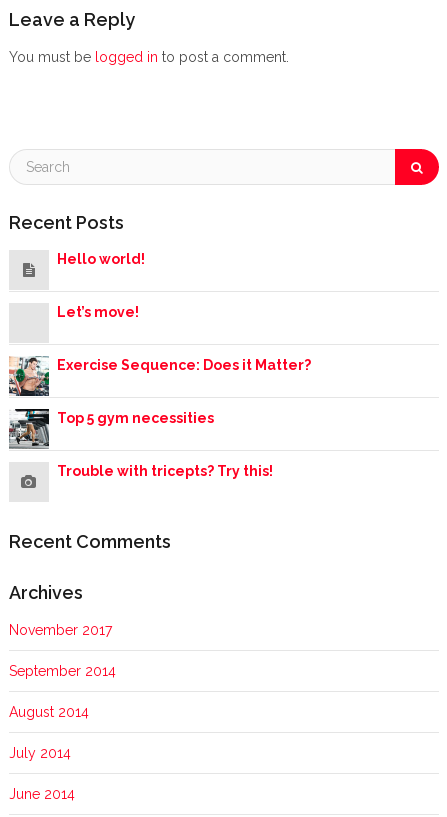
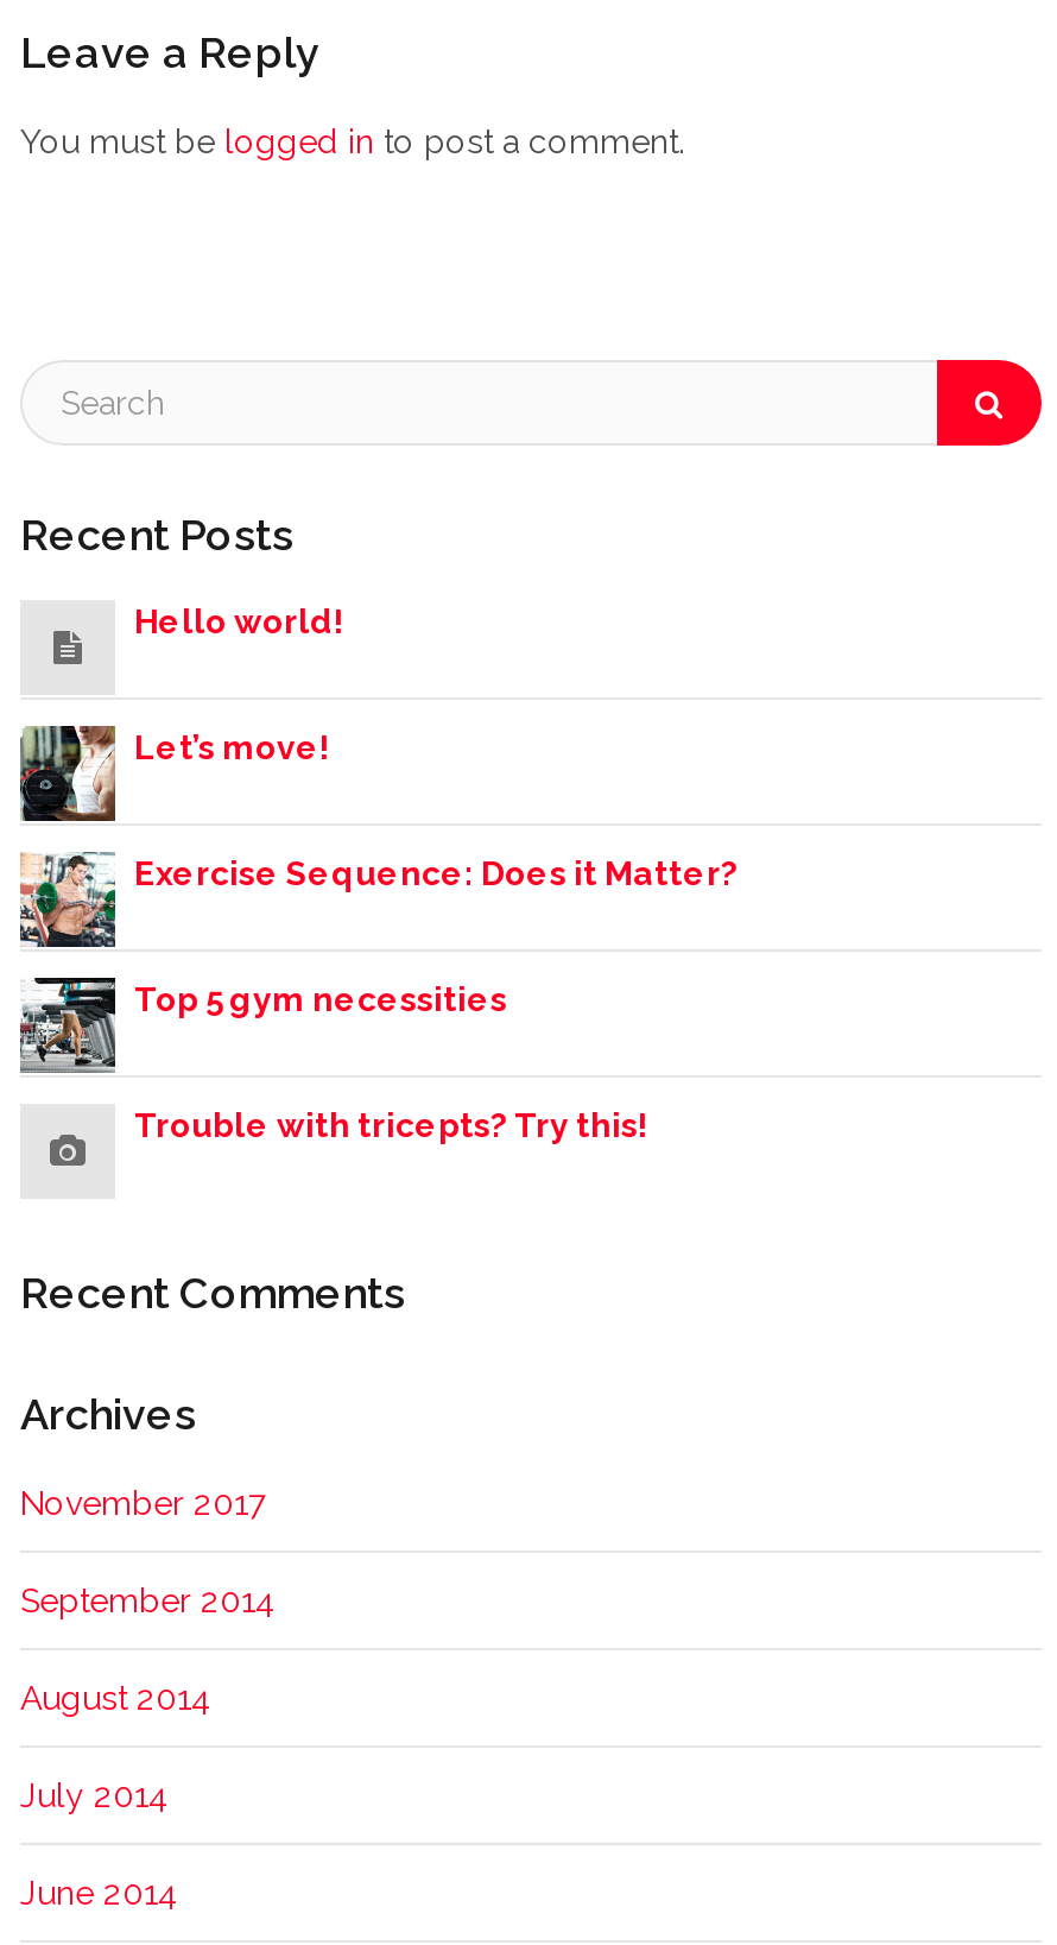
none -> [18,724,118,823] [image]

